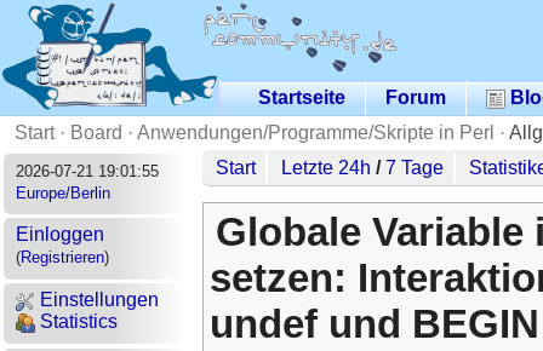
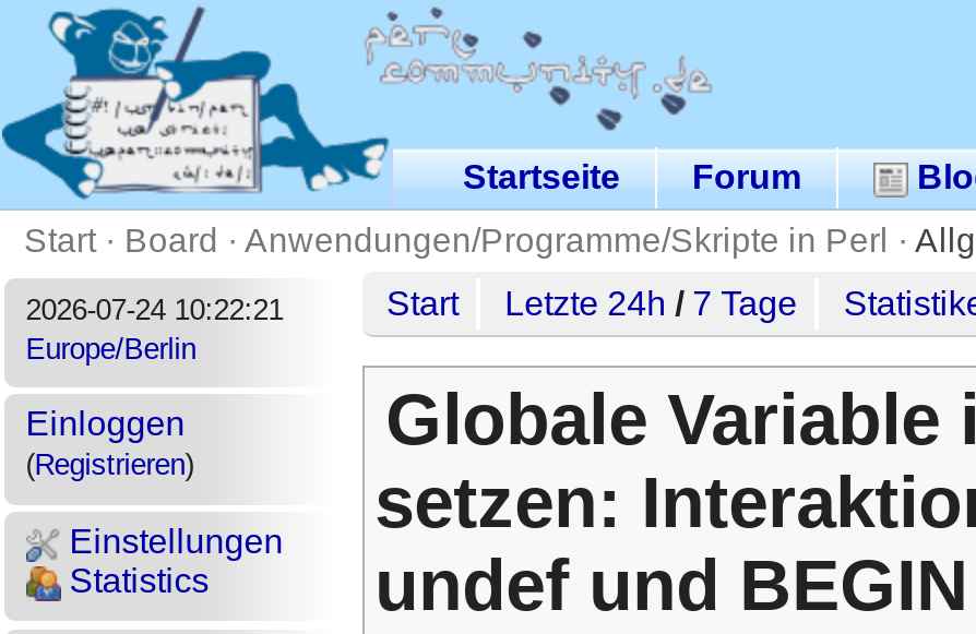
[16,162,159,180] 2026-07-21 19:01:55 -> [26,293,283,325] 2026-07-24 10:22:21

